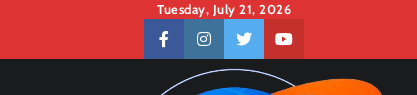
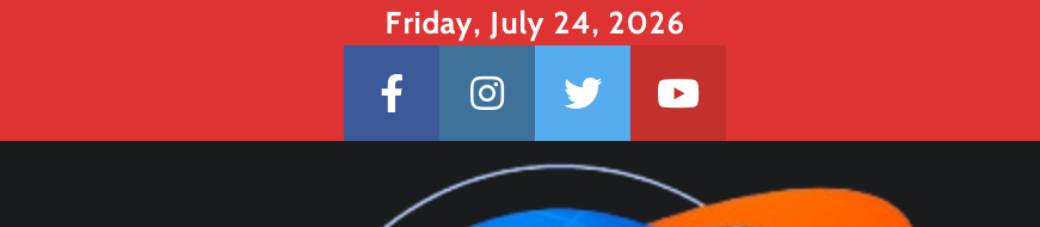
[157,2,291,17] Tuesday, July 21, 2026 -> [385,5,685,41] Friday, July 24, 2026

